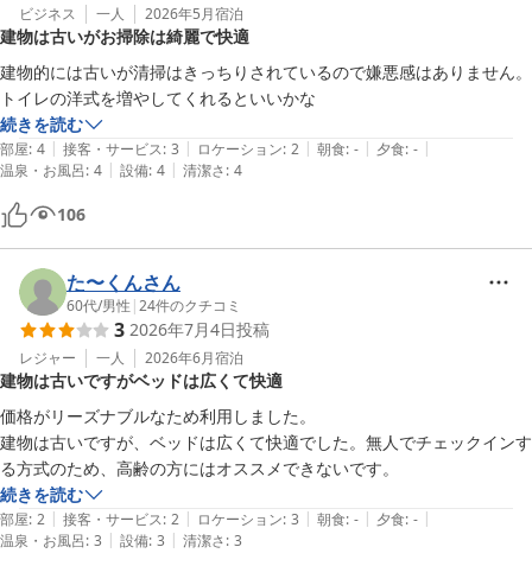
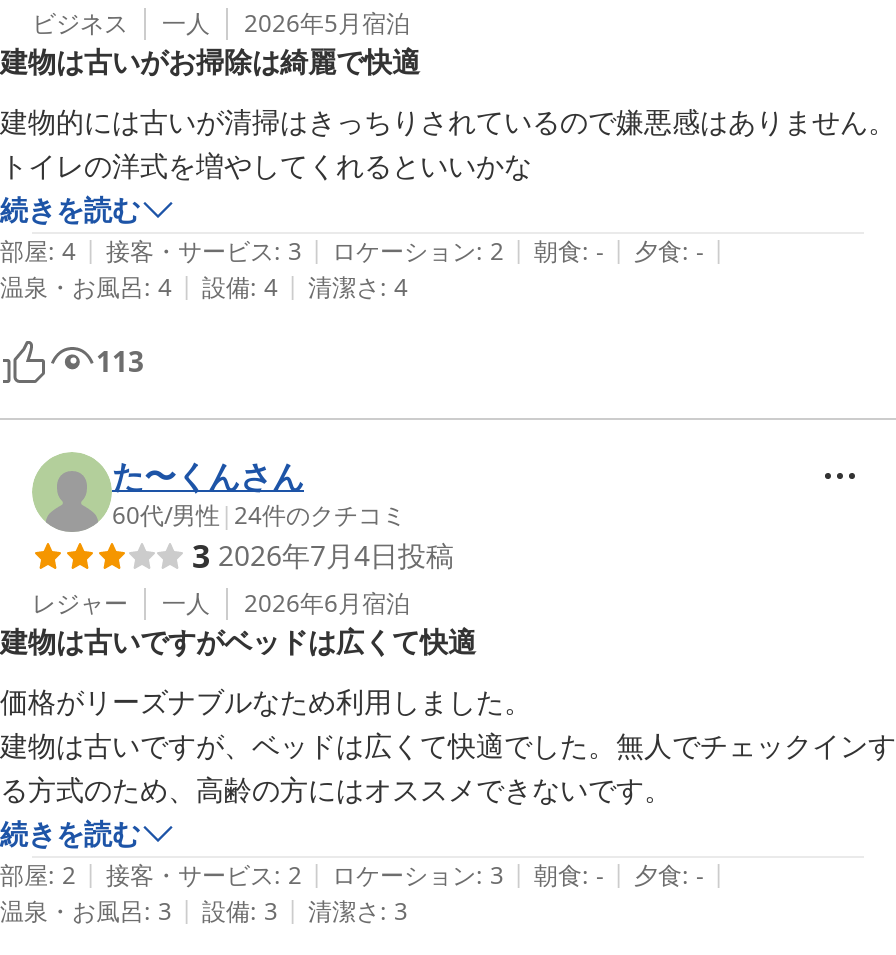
[57,203,85,225] 106 -> [96,342,144,380] 113

